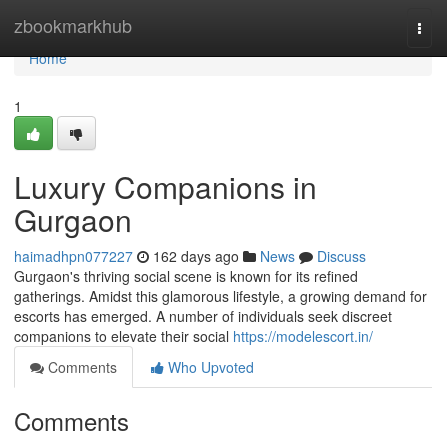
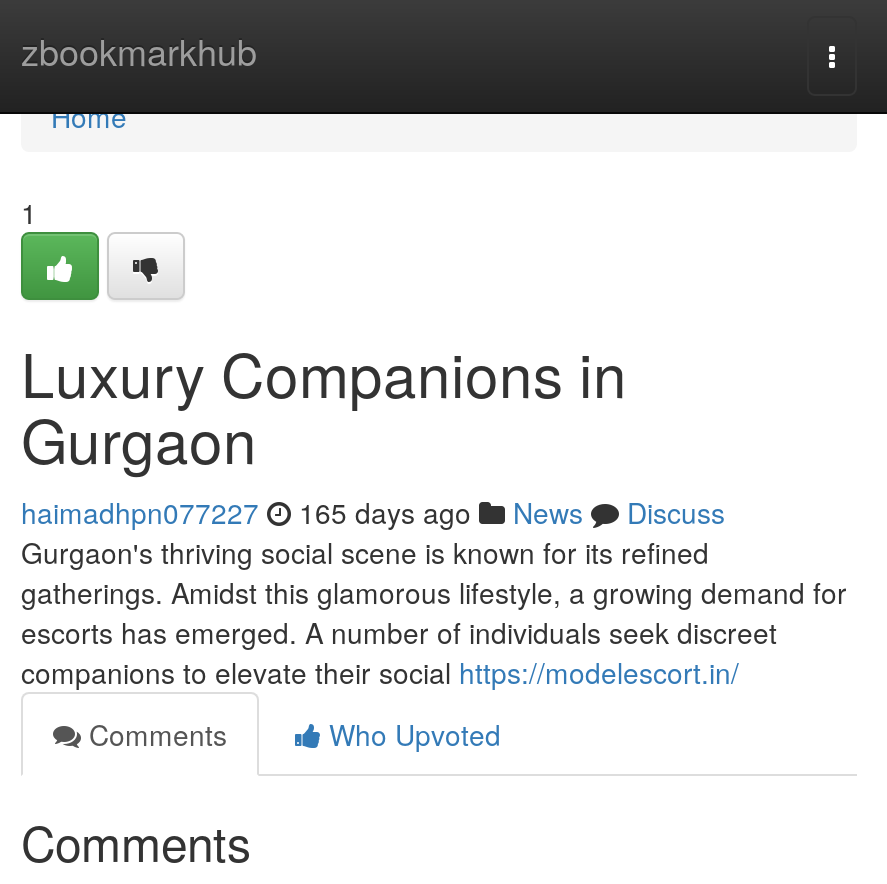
[14,246,366,266] haimadhpn077227 162 days ago News Discuss -> [21,492,725,532] haimadhpn077227 165 days ago News Discuss

